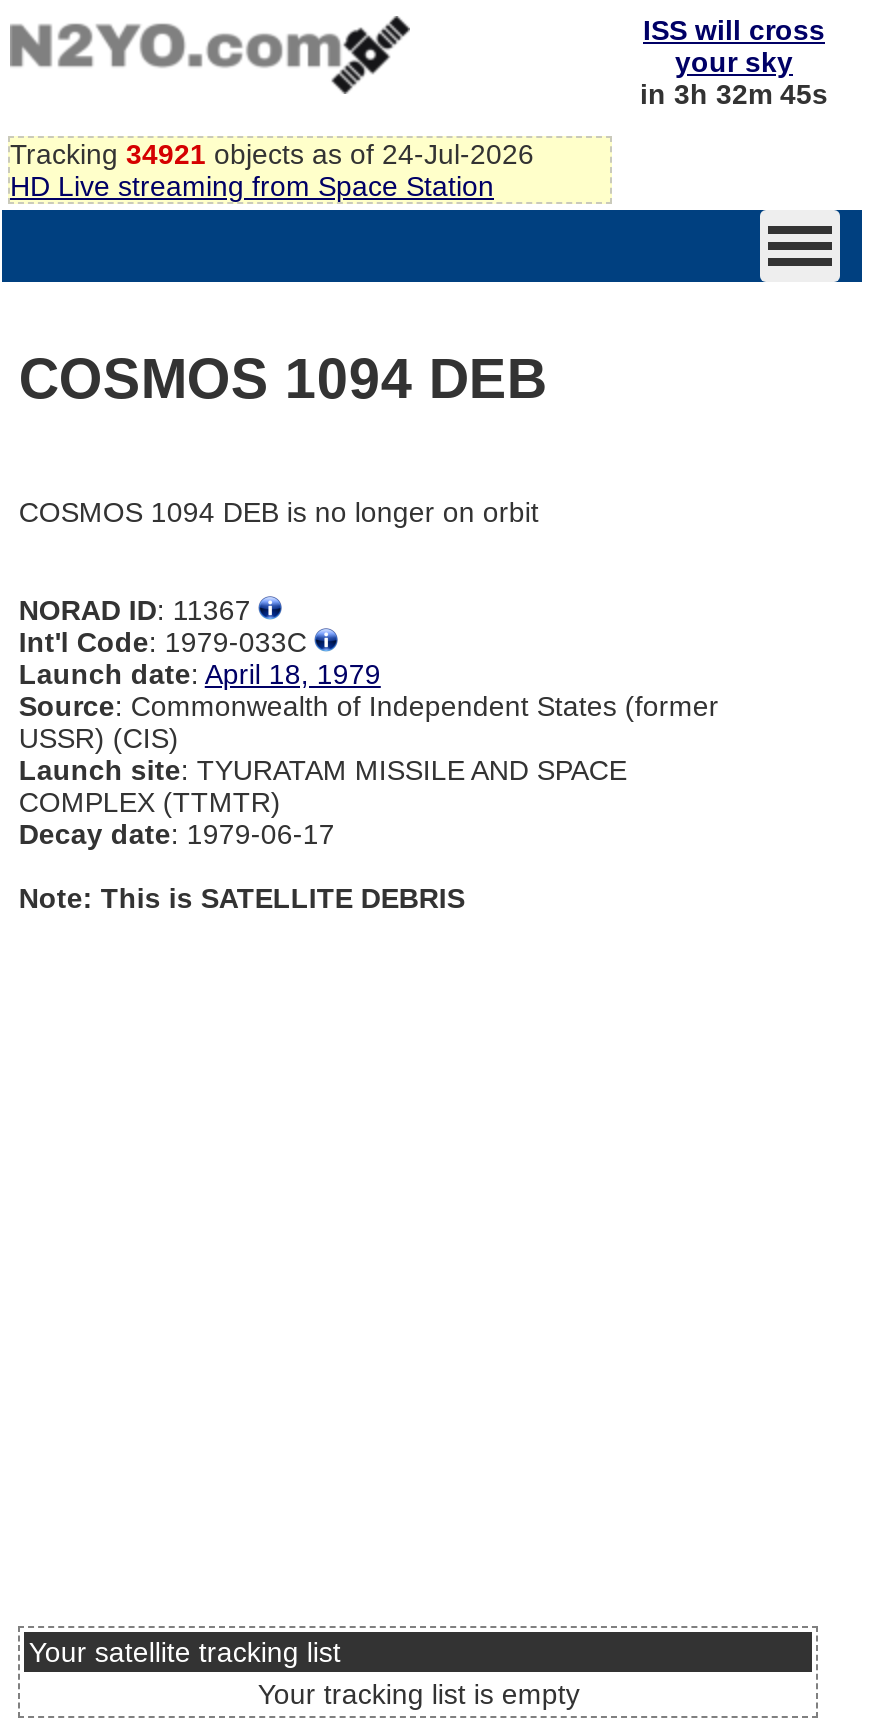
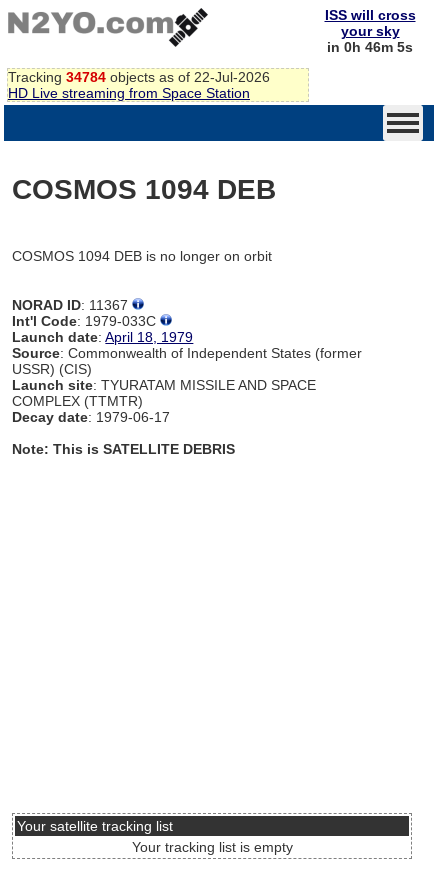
[640,78,828,110] in 3h 32m 45s -> [327,39,413,55] in 0h 46m 5s
[10,138,534,170] Tracking 34921 objects as of 24-Jul-2026 -> [8,69,270,85] Tracking 34784 objects as of 22-Jul-2026

